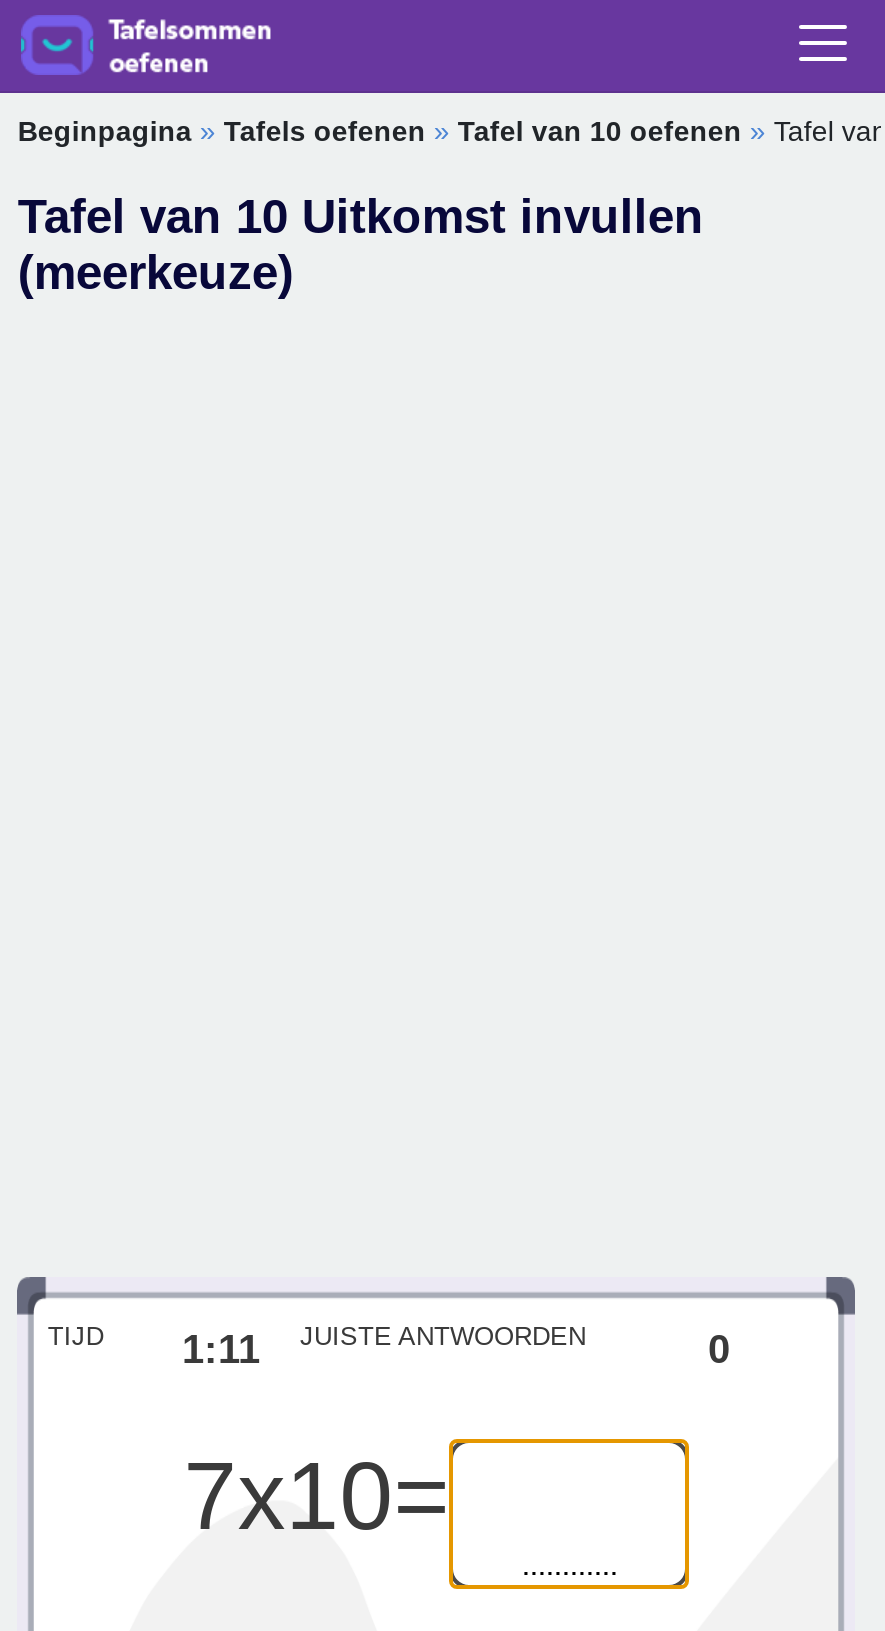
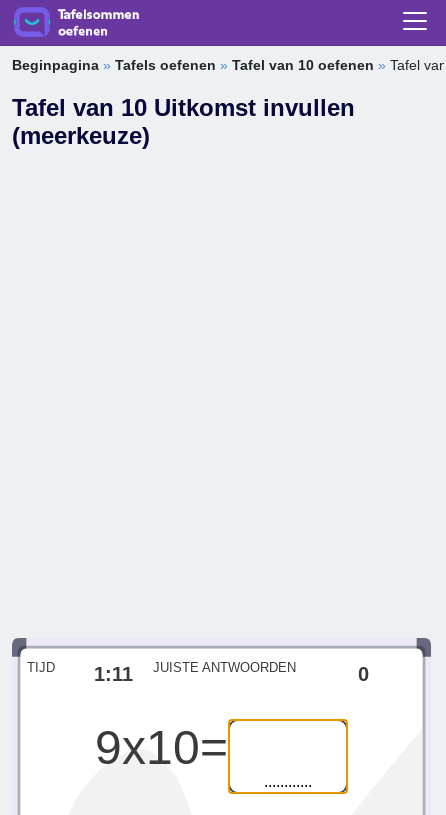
[183,1444,449,1550] 7x10= -> [95,721,228,774] 9x10=

